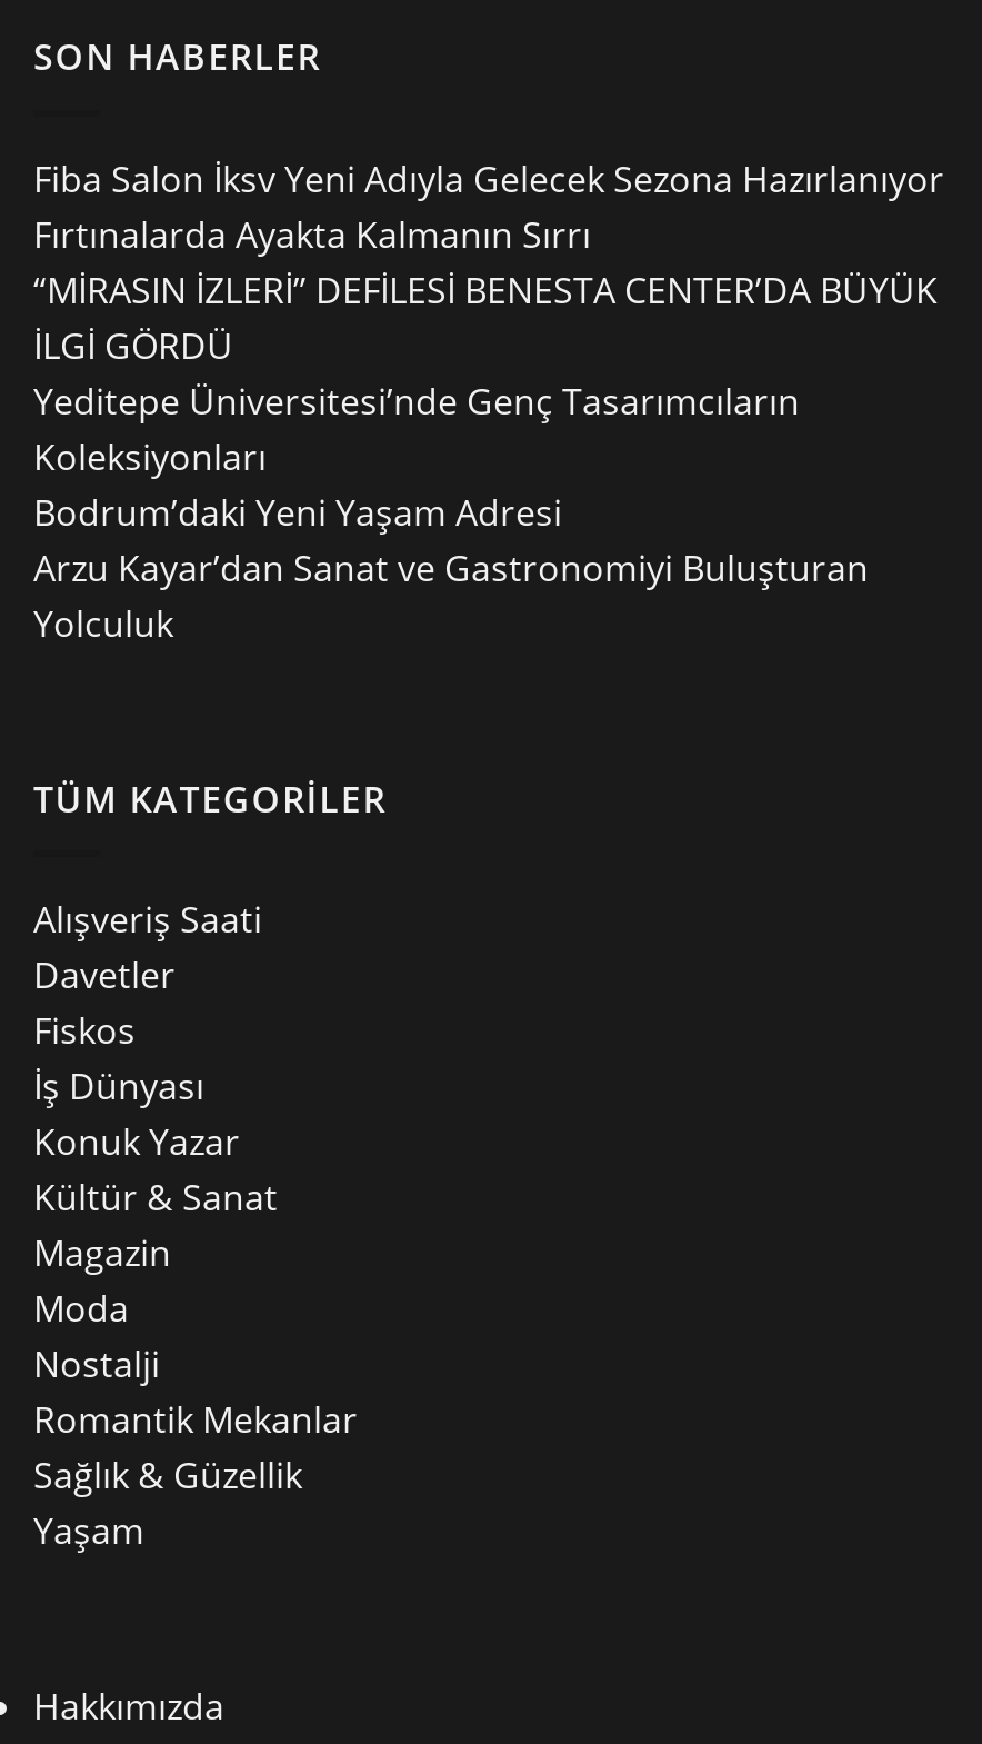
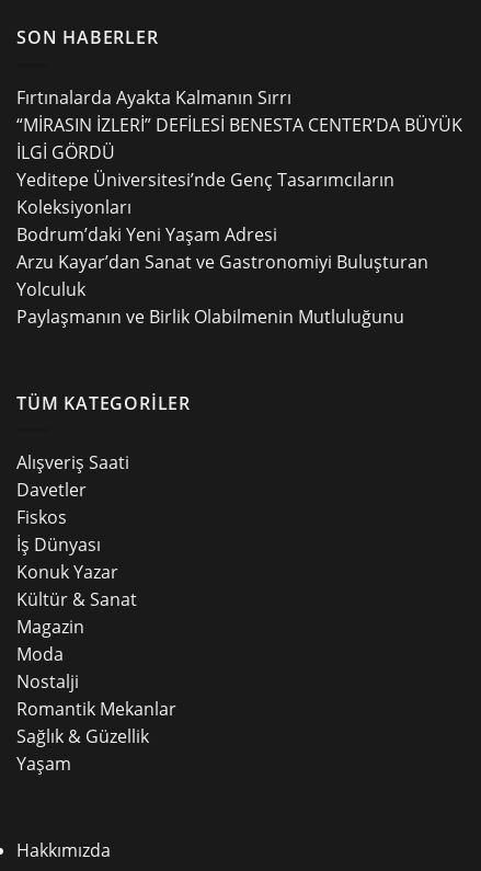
[33,154,944,203] Fiba Salon İksv Yeni Adıyla Gelecek Sezona Hazırlanıyor -> none
moved [33,210,938,648] -> [16,85,462,301]: Fırtınalarda Ayakta Kalmanın Sırrı | “MİRASIN İZLERİ” DEFİLESİ BENESTA CENTER’DA BÜYÜK | İLGİ GÖRDÜ | Yeditepe Üniversitesi’nde Genç Tasarımcıların | Koleksiyonları | Bodrum’daki Yeni Yaşam Adresi | Arzu Kayar’dan Sanat ve Gastronomiyi Buluşturan | Yolculuk
none -> [16,304,404,329] Paylaşmanın ve Birlik Olabilmenin Mutluluğunu

